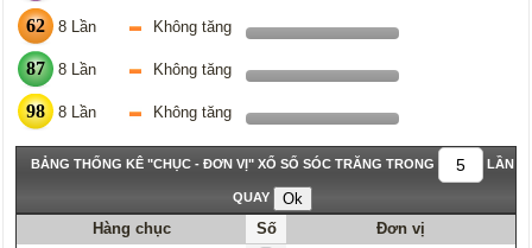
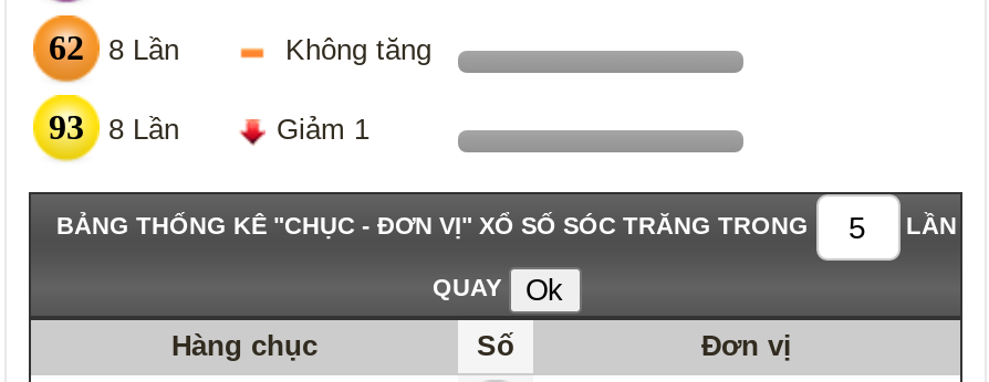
[26,58,96,78] 87 8 Lần -> [49,108,179,146] 93 8 Lần
[26,61,232,121] Không tăng | 98 | 8 Lần | Không tăng -> [277,113,369,146] Giảm 1

